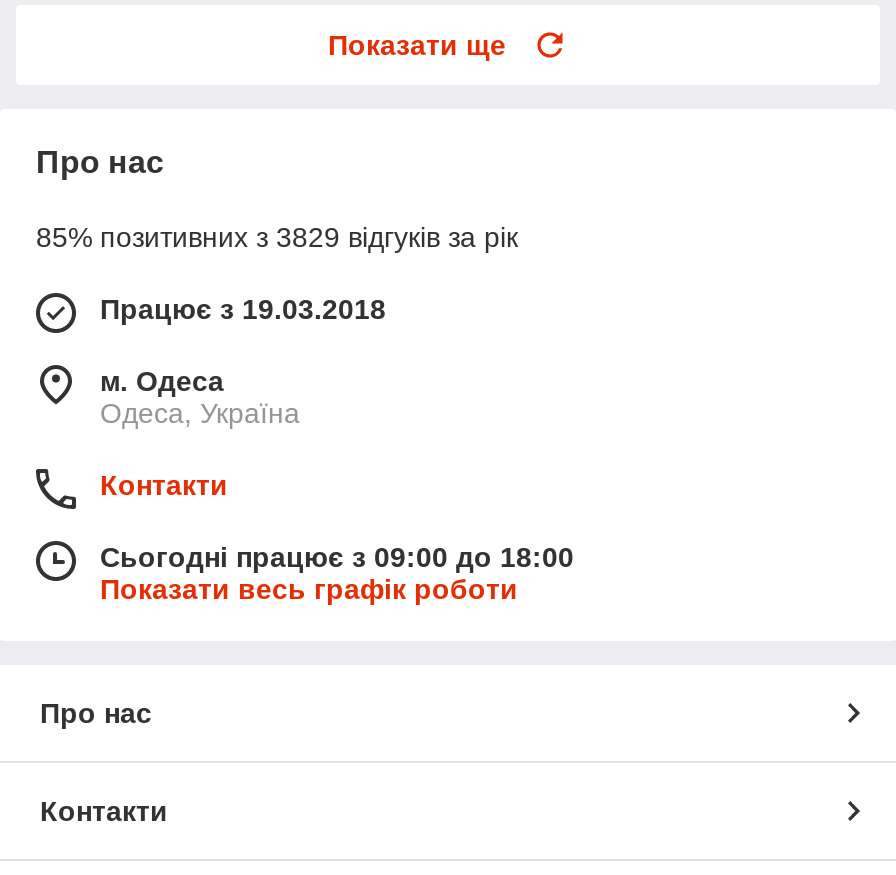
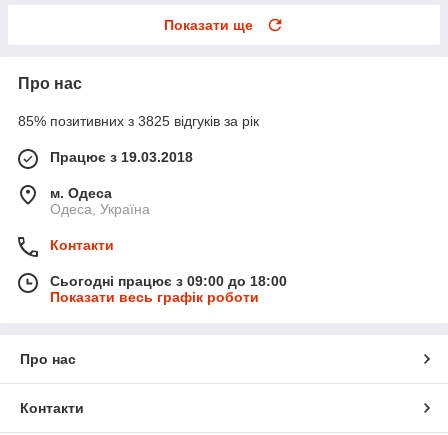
[36,221,518,253] 85% позитивних з 3829 відгуків за рік -> [18,113,259,129] 85% позитивних з 3825 відгуків за рік

